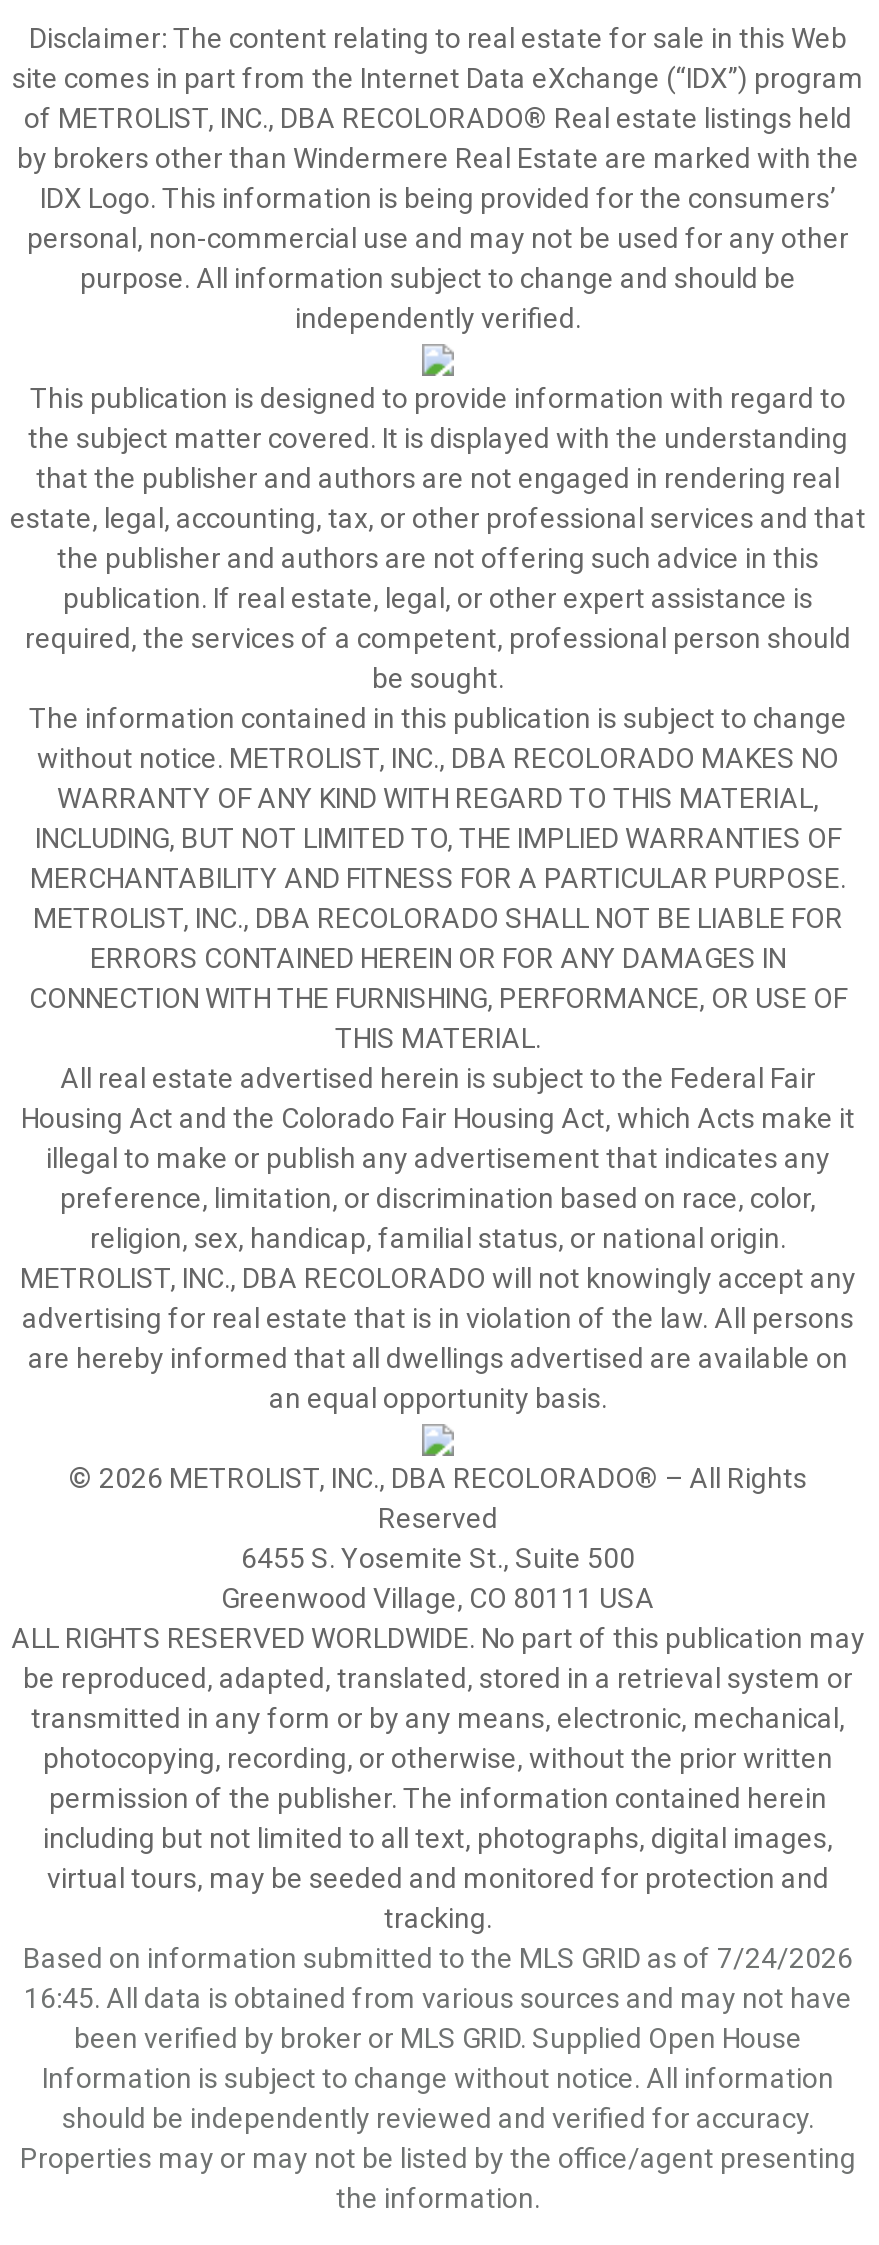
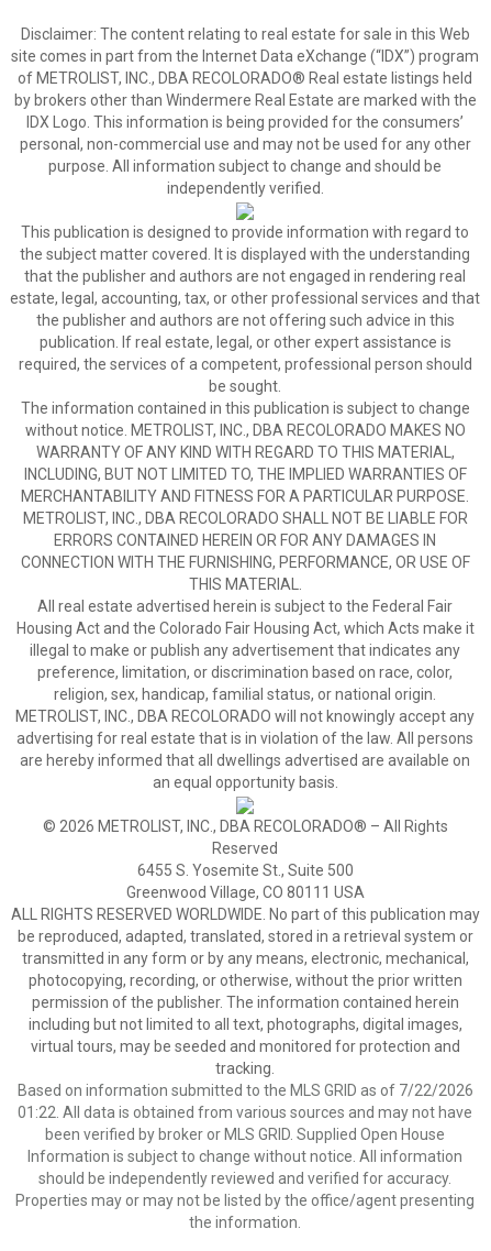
[23,1942,853,1974] Based on information submitted to the MLS GRID as of 7/24/2026 -> [17,1082,473,1099] Based on information submitted to the MLS GRID as of 7/22/2026
[24,1982,852,2014] 16:45. All data is obtained from various sources and may not have -> [18,1104,472,1121] 01:22. All data is obtained from various sources and may not have

